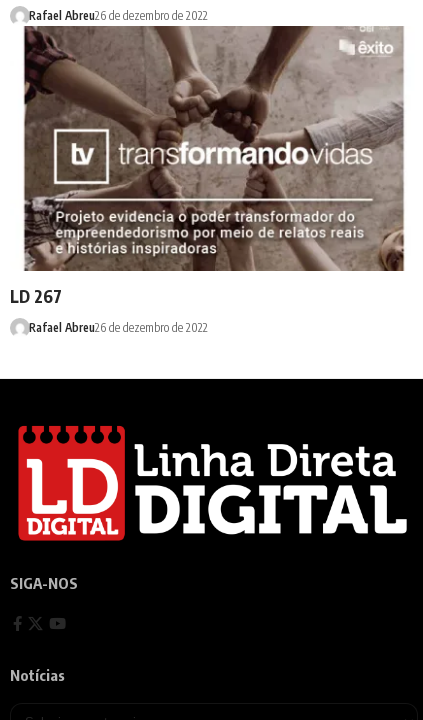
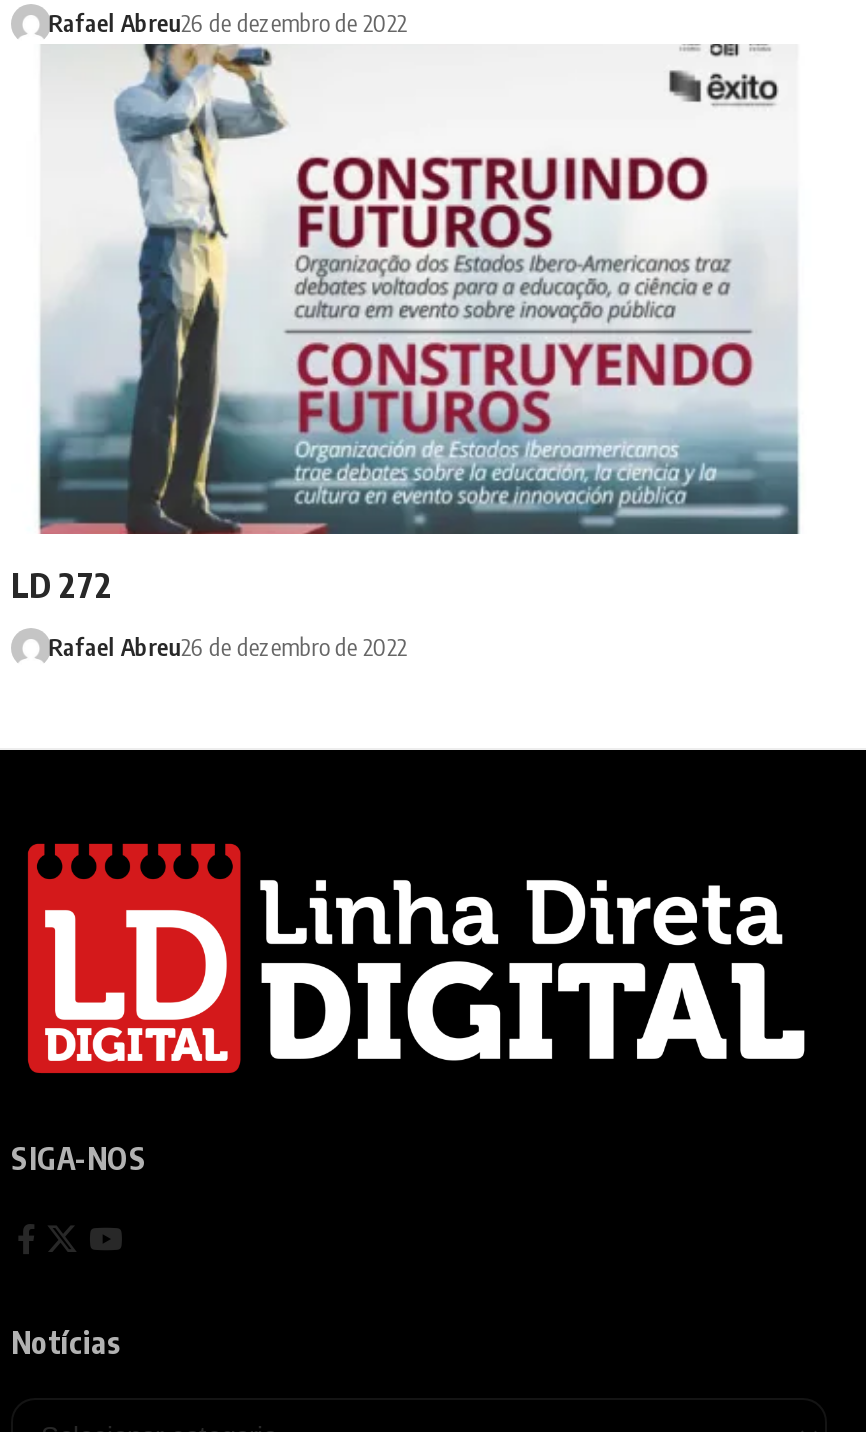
[10,25,405,307] [image] | LD 267 -> [11,44,799,606] [image] | LD 272

